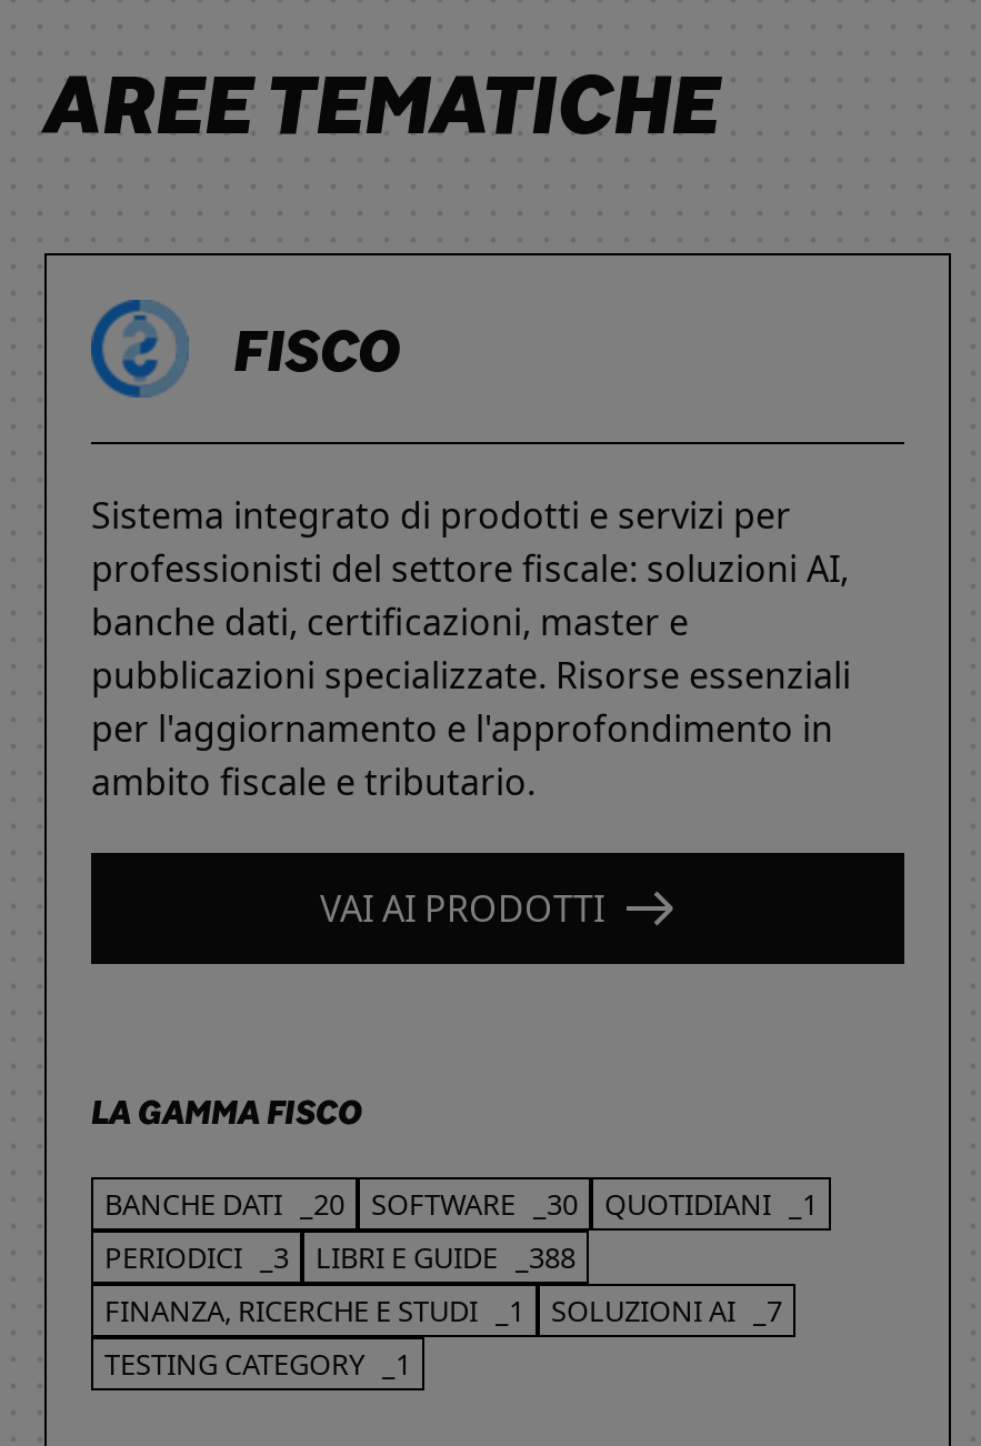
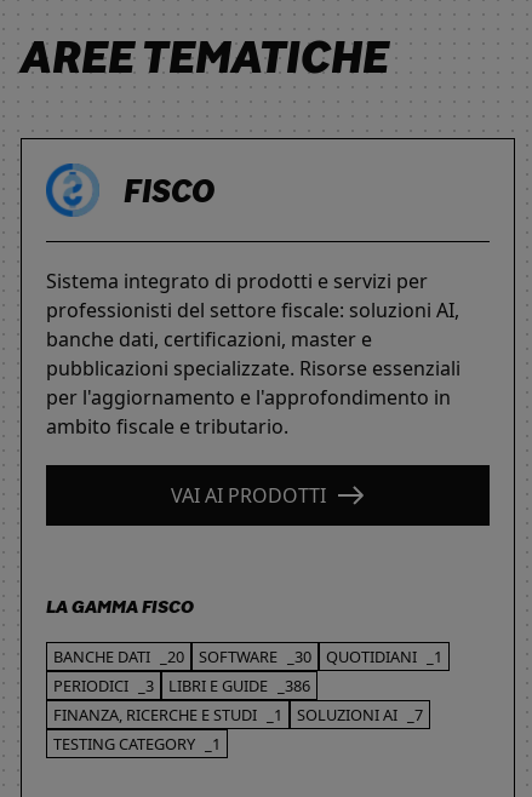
[104,1236,575,1276] PERIODICI _3 LIBRI E GUIDE _388 -> [53,674,310,696] PERIODICI _3 LIBRI E GUIDE _386

